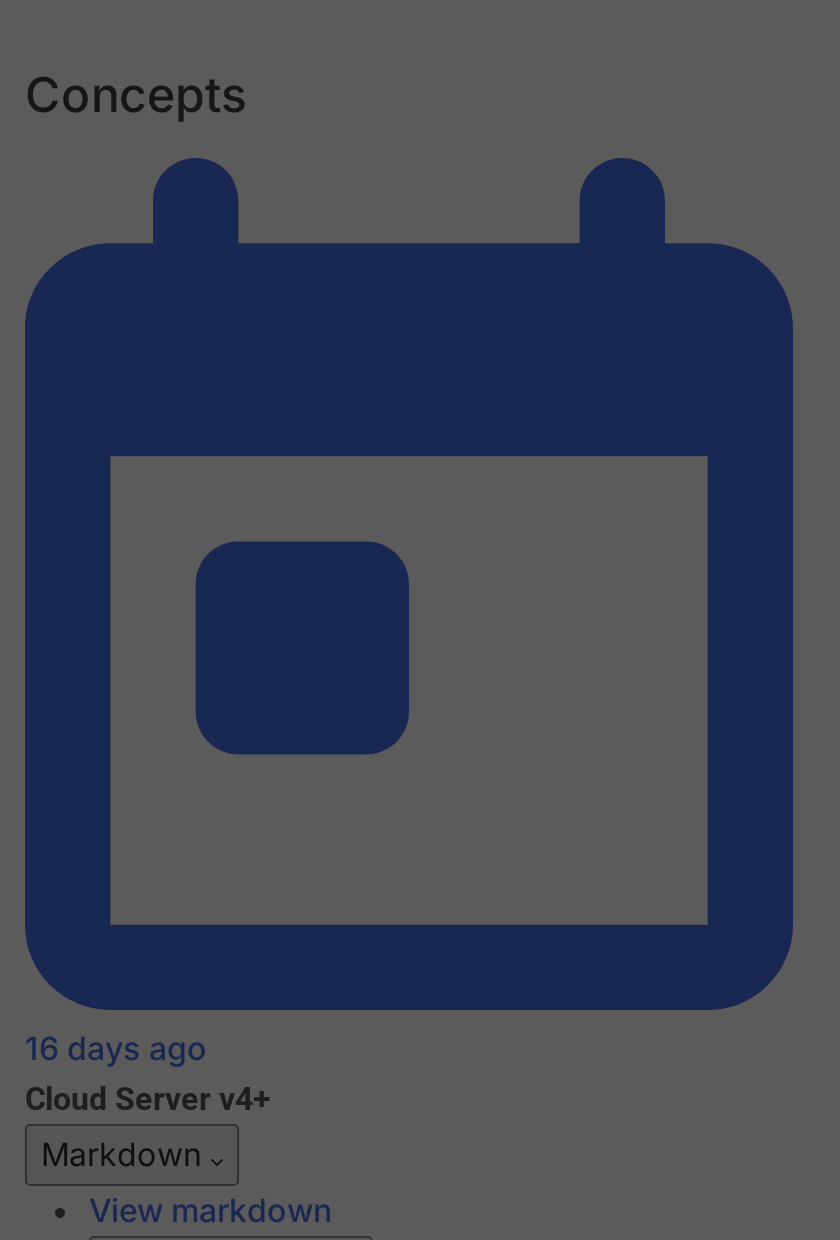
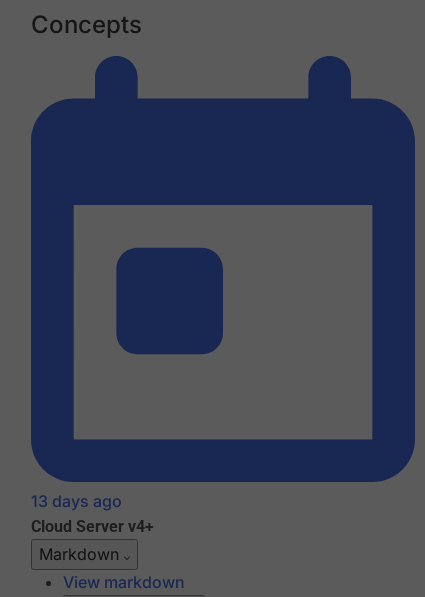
[25,1029,207,1069] 16 days ago -> [31,491,122,511] 13 days ago

